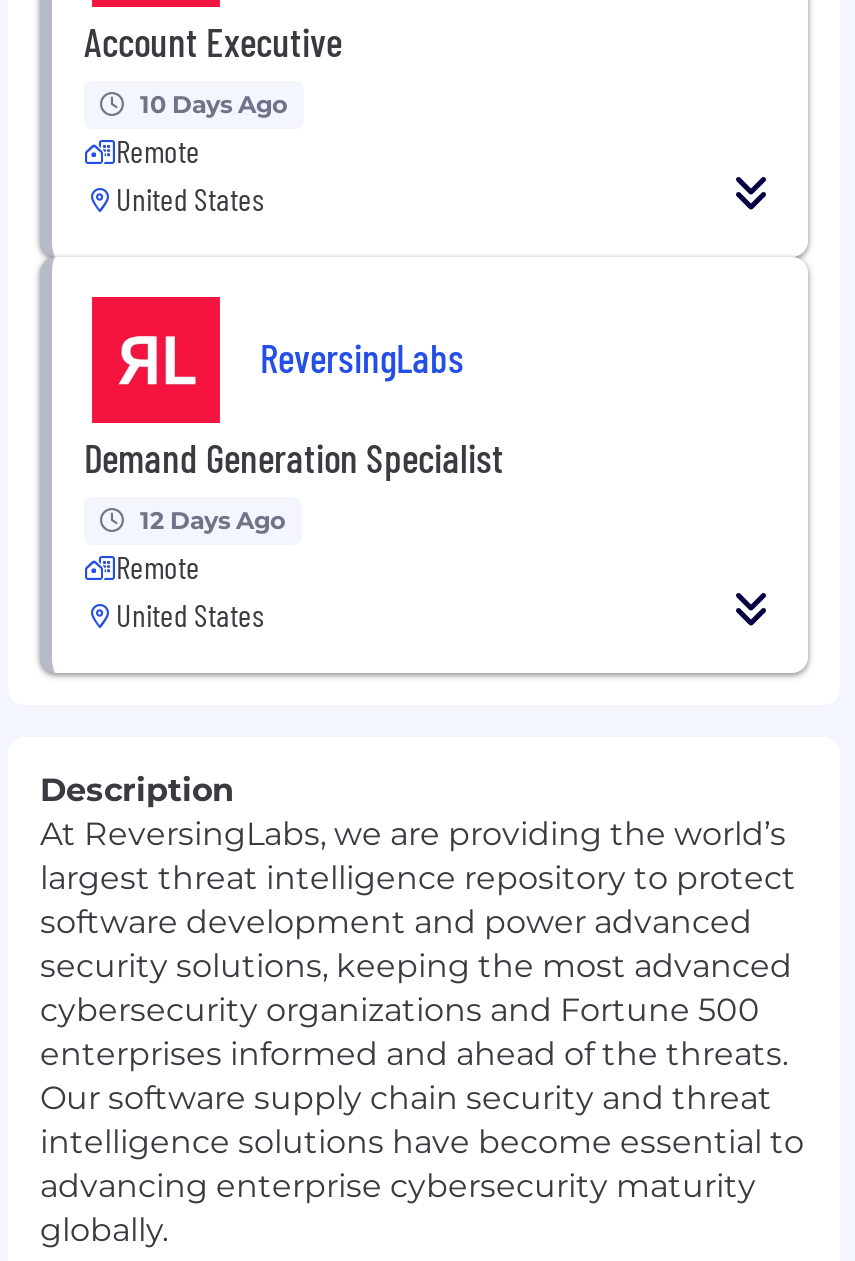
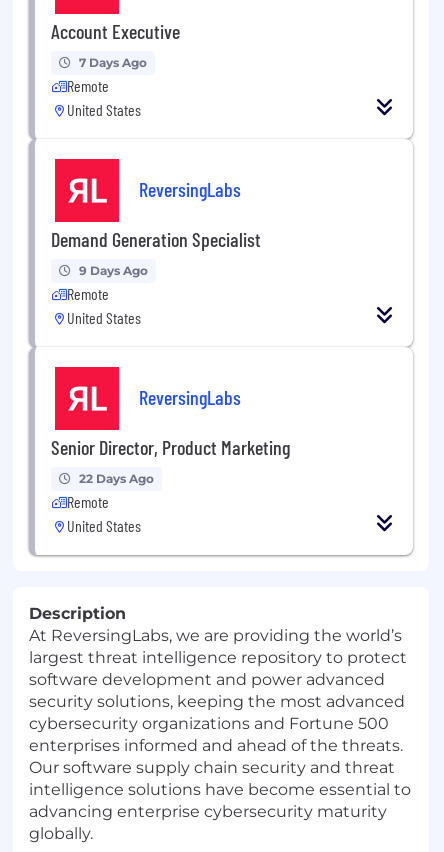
[140,88,288,118] 10 Days Ago -> [79,55,147,70] 7 Days Ago
[140,504,286,534] 12 Days Ago -> [51,263,290,486] 9 Days Ago | Remote | United States | ReversingLabs | Senior Director, Product Marketing | 22 Days Ago

